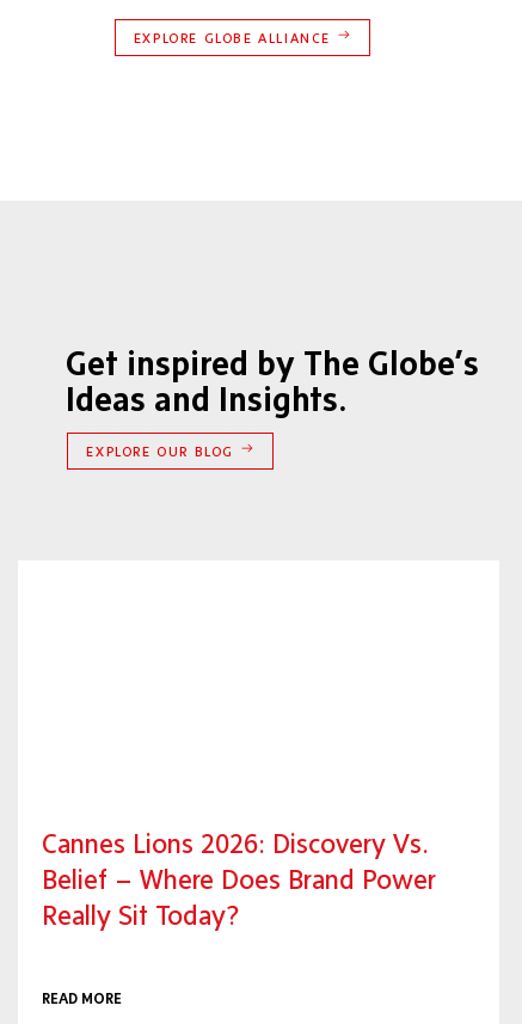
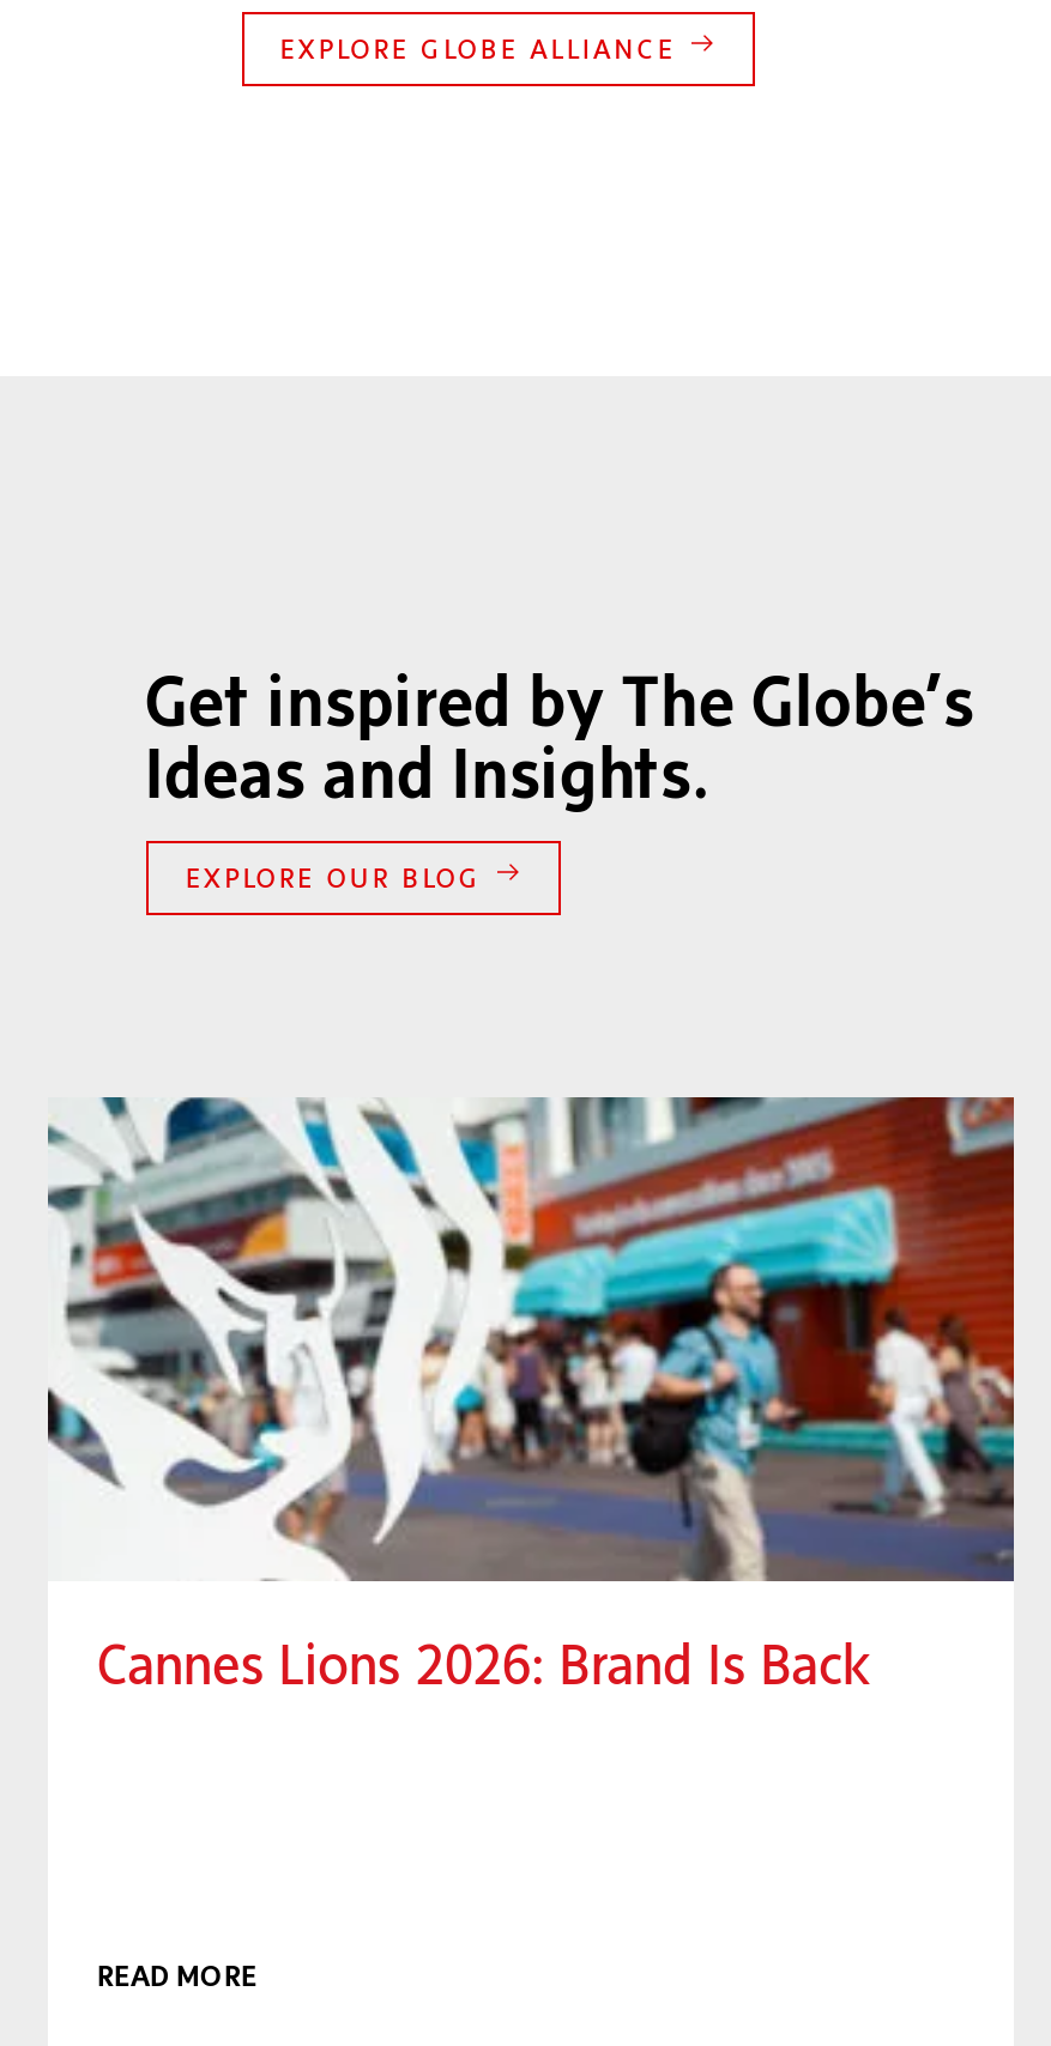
none -> [46,1095,1016,1584] [image]
[42,827,436,931] Cannes Lions 2026: Discovery Vs. | Belief – Where Does Brand Power | Really Sit Today? -> [97,1631,869,1696] Cannes Lions 2026: Brand Is Back

